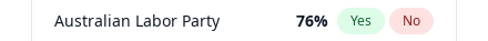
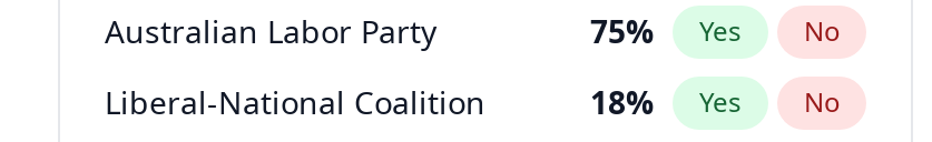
[296,10,328,31] 76% -> [105,10,840,123] 75% | Yes | No | Liberal-National Coalition | 18%

